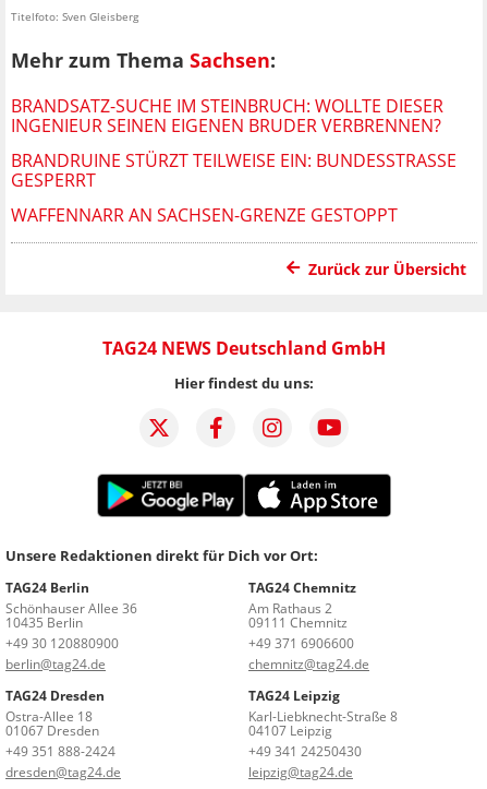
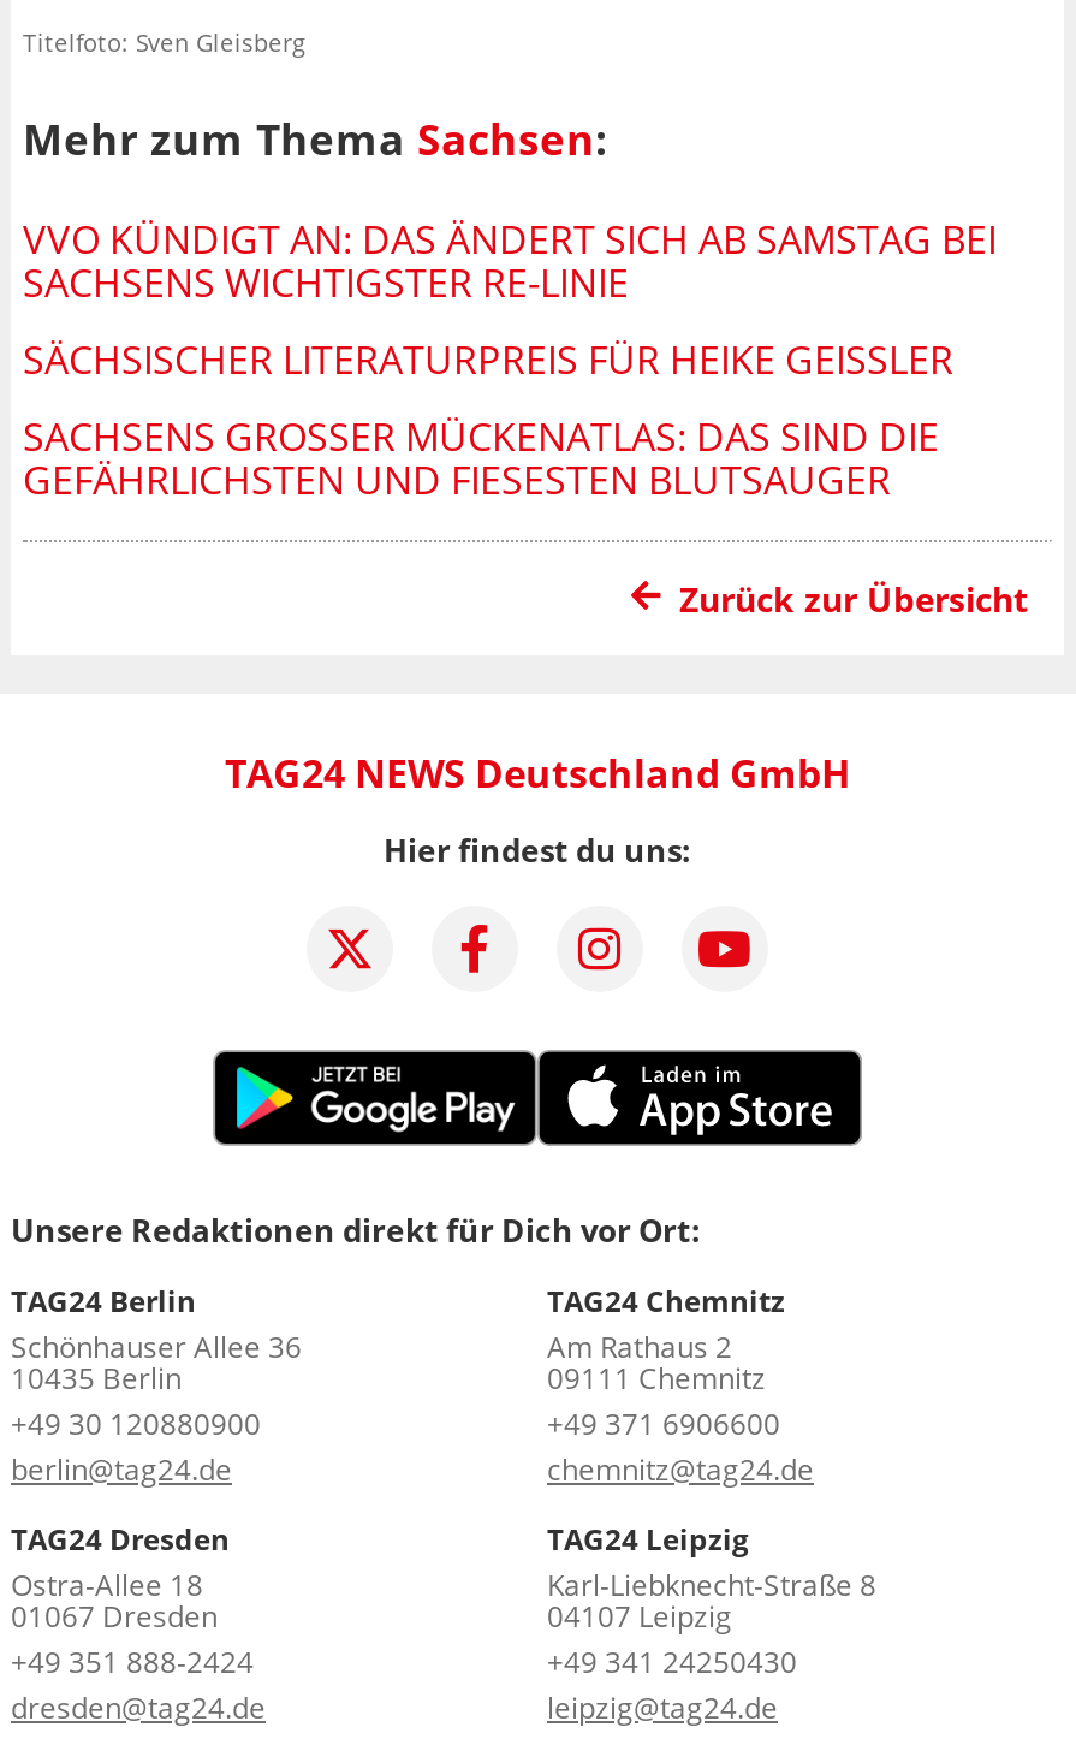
[11,94,443,137] BRANDSATZ-SUCHE IM STEINBRUCH: WOLLTE DIESER | INGENIEUR SEINEN EIGENEN BRUDER VERBRENNEN? -> [23,213,997,309] VVO KÜNDIGT AN: DAS ÄNDERT SICH AB SAMSTAG BEI | SACHSENS WICHTIGSTER RE-LINIE
[11,148,456,192] BRANDRUINE STÜRZT TEILWEISE EIN: BUNDESSTRASSE G | ESPERRT -> [23,333,929,386] SÄCHSISCHER LITERATURPREIS FÜR HEIKE GEISSLER
[11,203,398,227] WAFFENNARR AN SACHSEN-GRENZE GESTOPPT -> [23,410,939,506] SACHSENS GROSSER MÜCKENATLAS: DAS SIND DIE G | EFÄHRLICHSTEN UND FIESESTEN BLUTSAUGER

